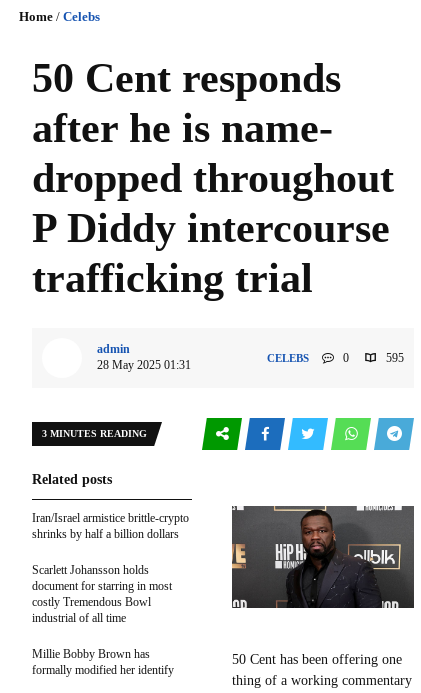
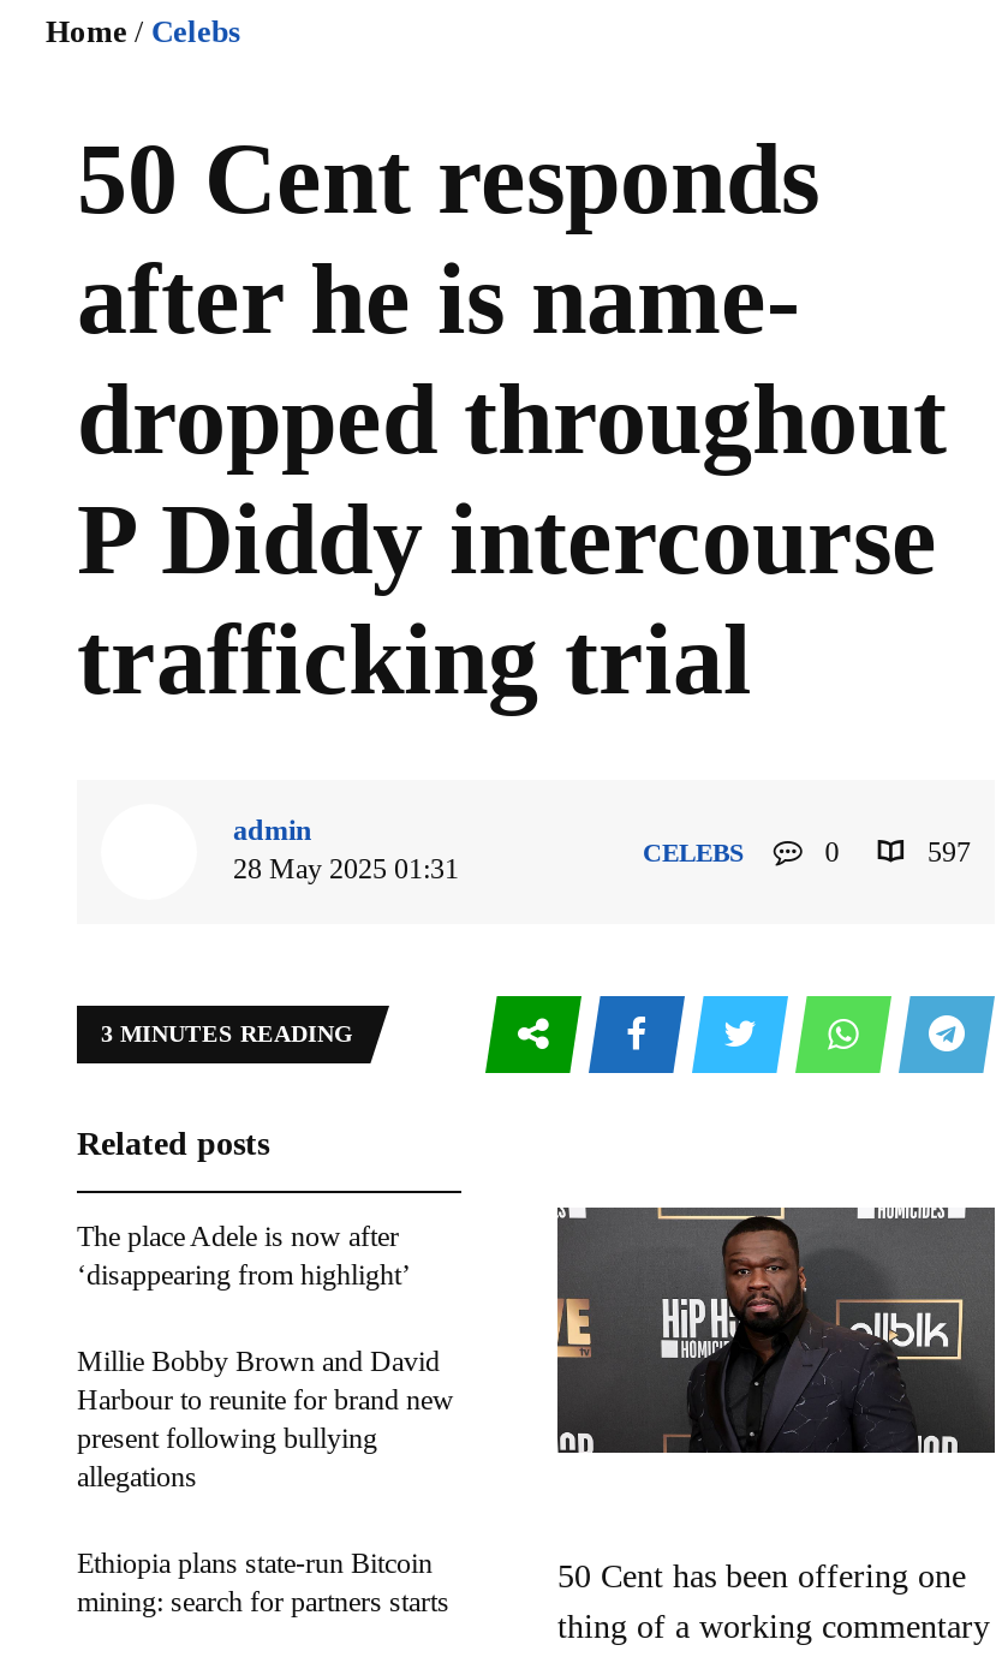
[383,351,404,365] 595 -> [920,835,971,869] 597
[32,511,189,541] Iran/Israel armistice brittle-crypto | shrinks by half a billion dollars -> [77,1220,411,1292] The place Adele is now after | ‘disappearing from highlight’
[32,563,172,625] Scarlett Johansson holds | document for starring in most | costly Tremendous Bowl | industrial of all time -> [77,1345,454,1494] Millie Bobby Brown and David | Harbour to reunite for brand new | present following bullying | allegations
[32,647,174,677] Millie Bobby Brown has | formally modified her identify -> [77,1546,449,1619] Ethiopia plans state-run Bitcoin | mining: search for partners starts

